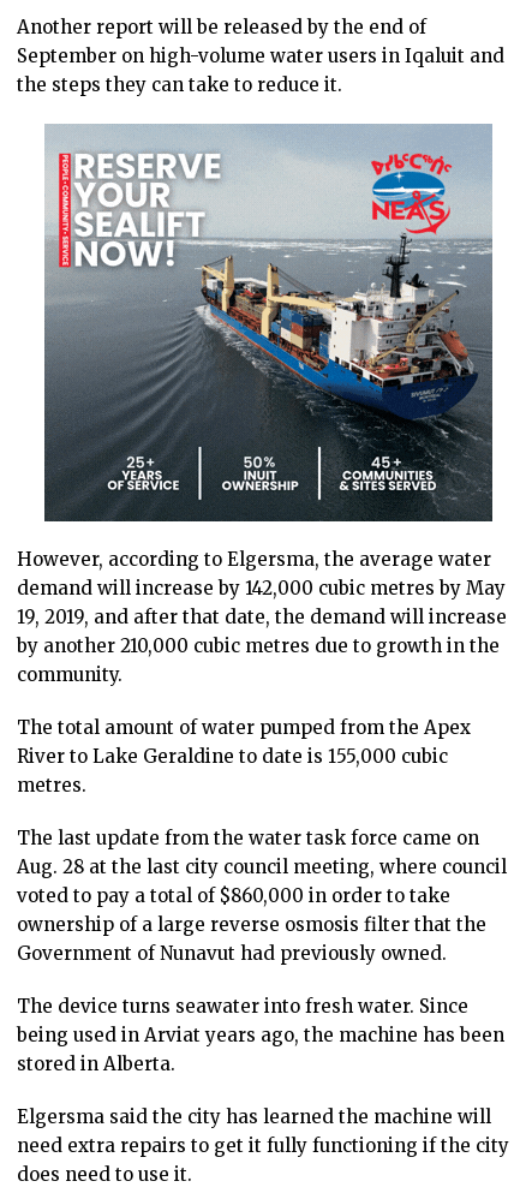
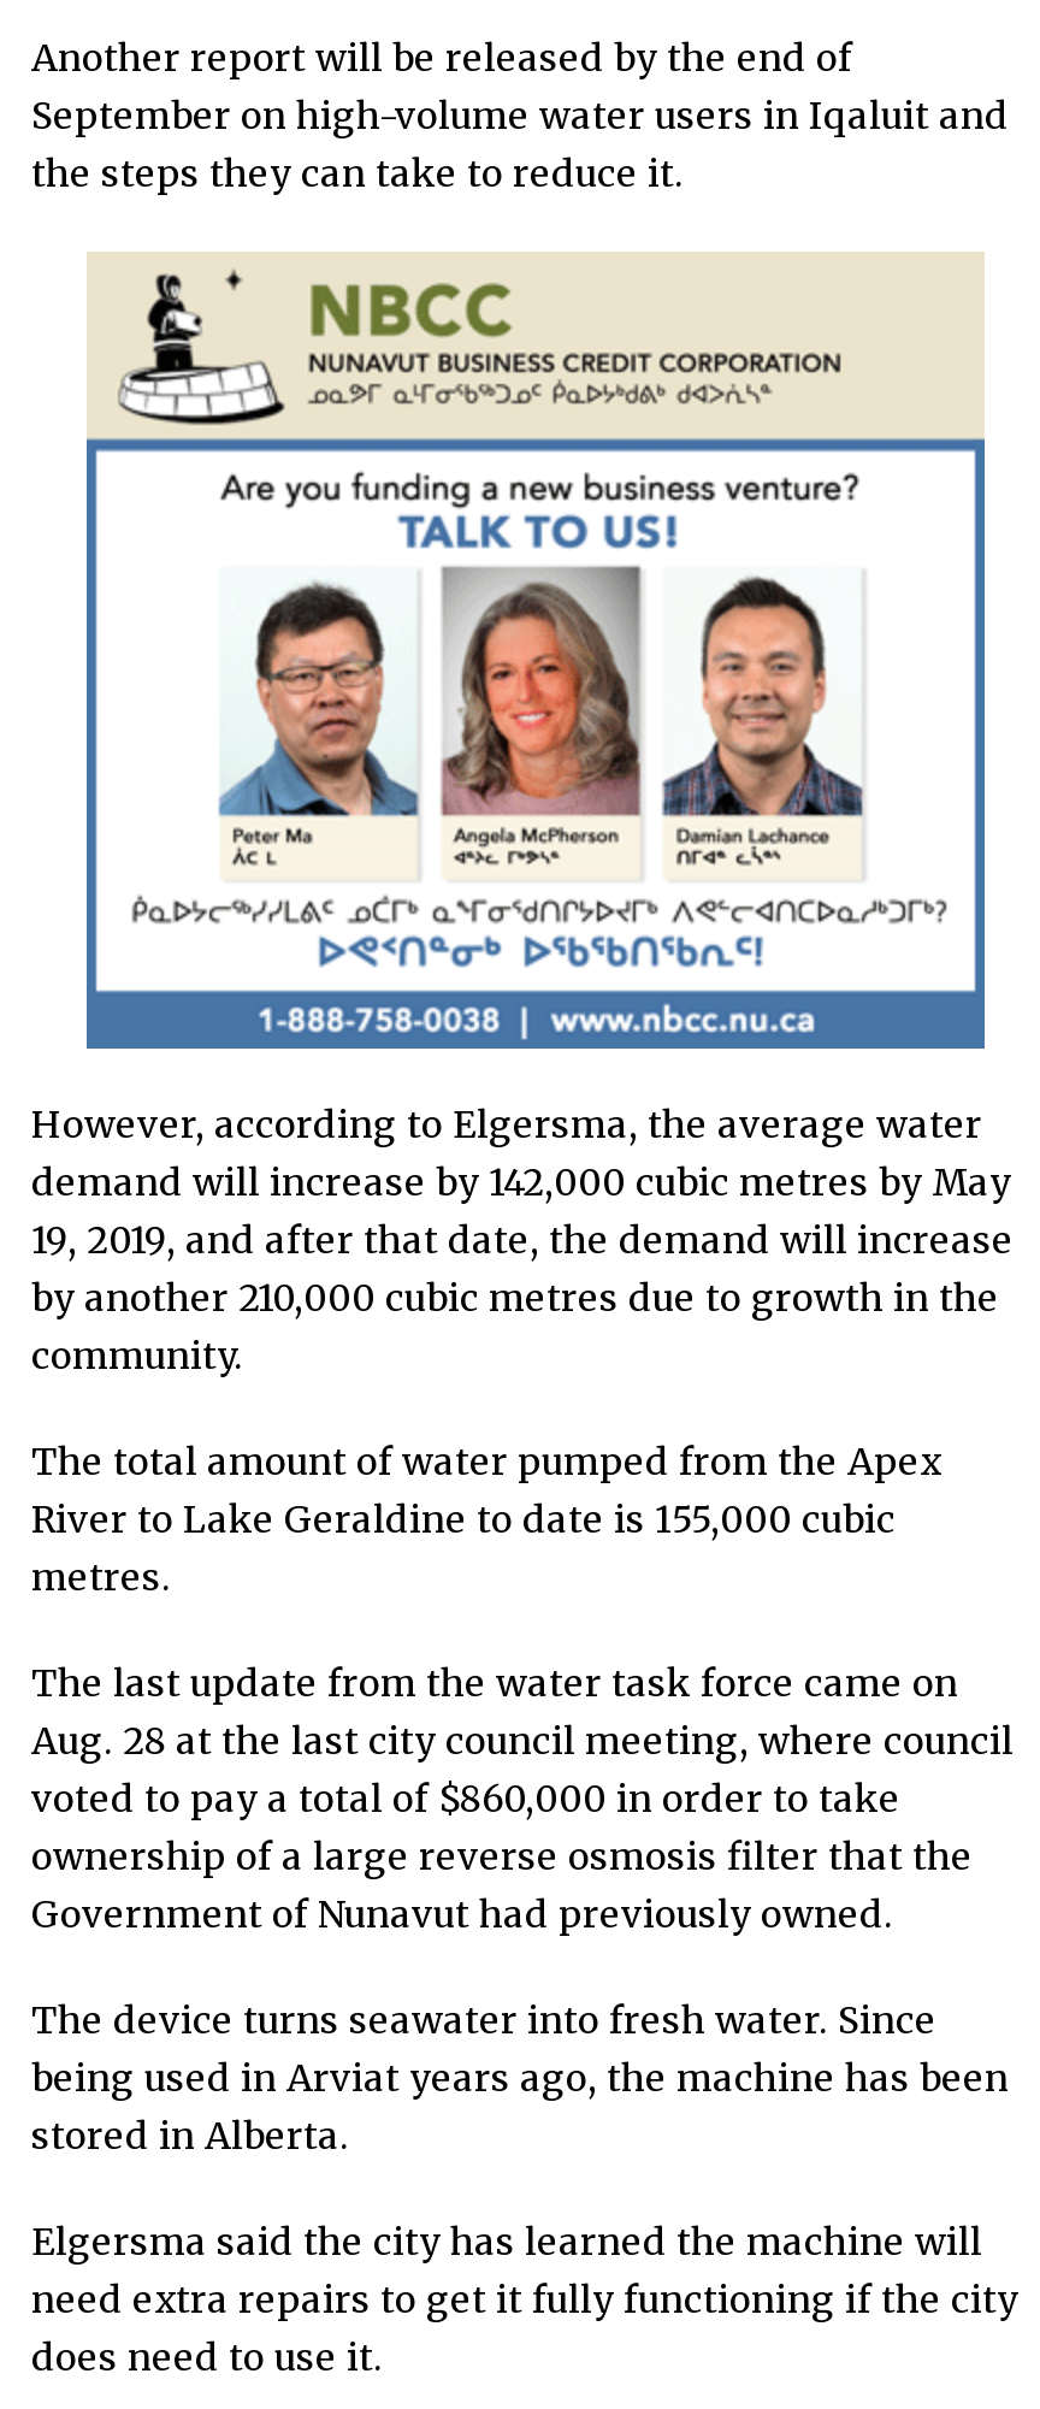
[43,124,494,523] [image] -> [84,254,987,1051] [image]

